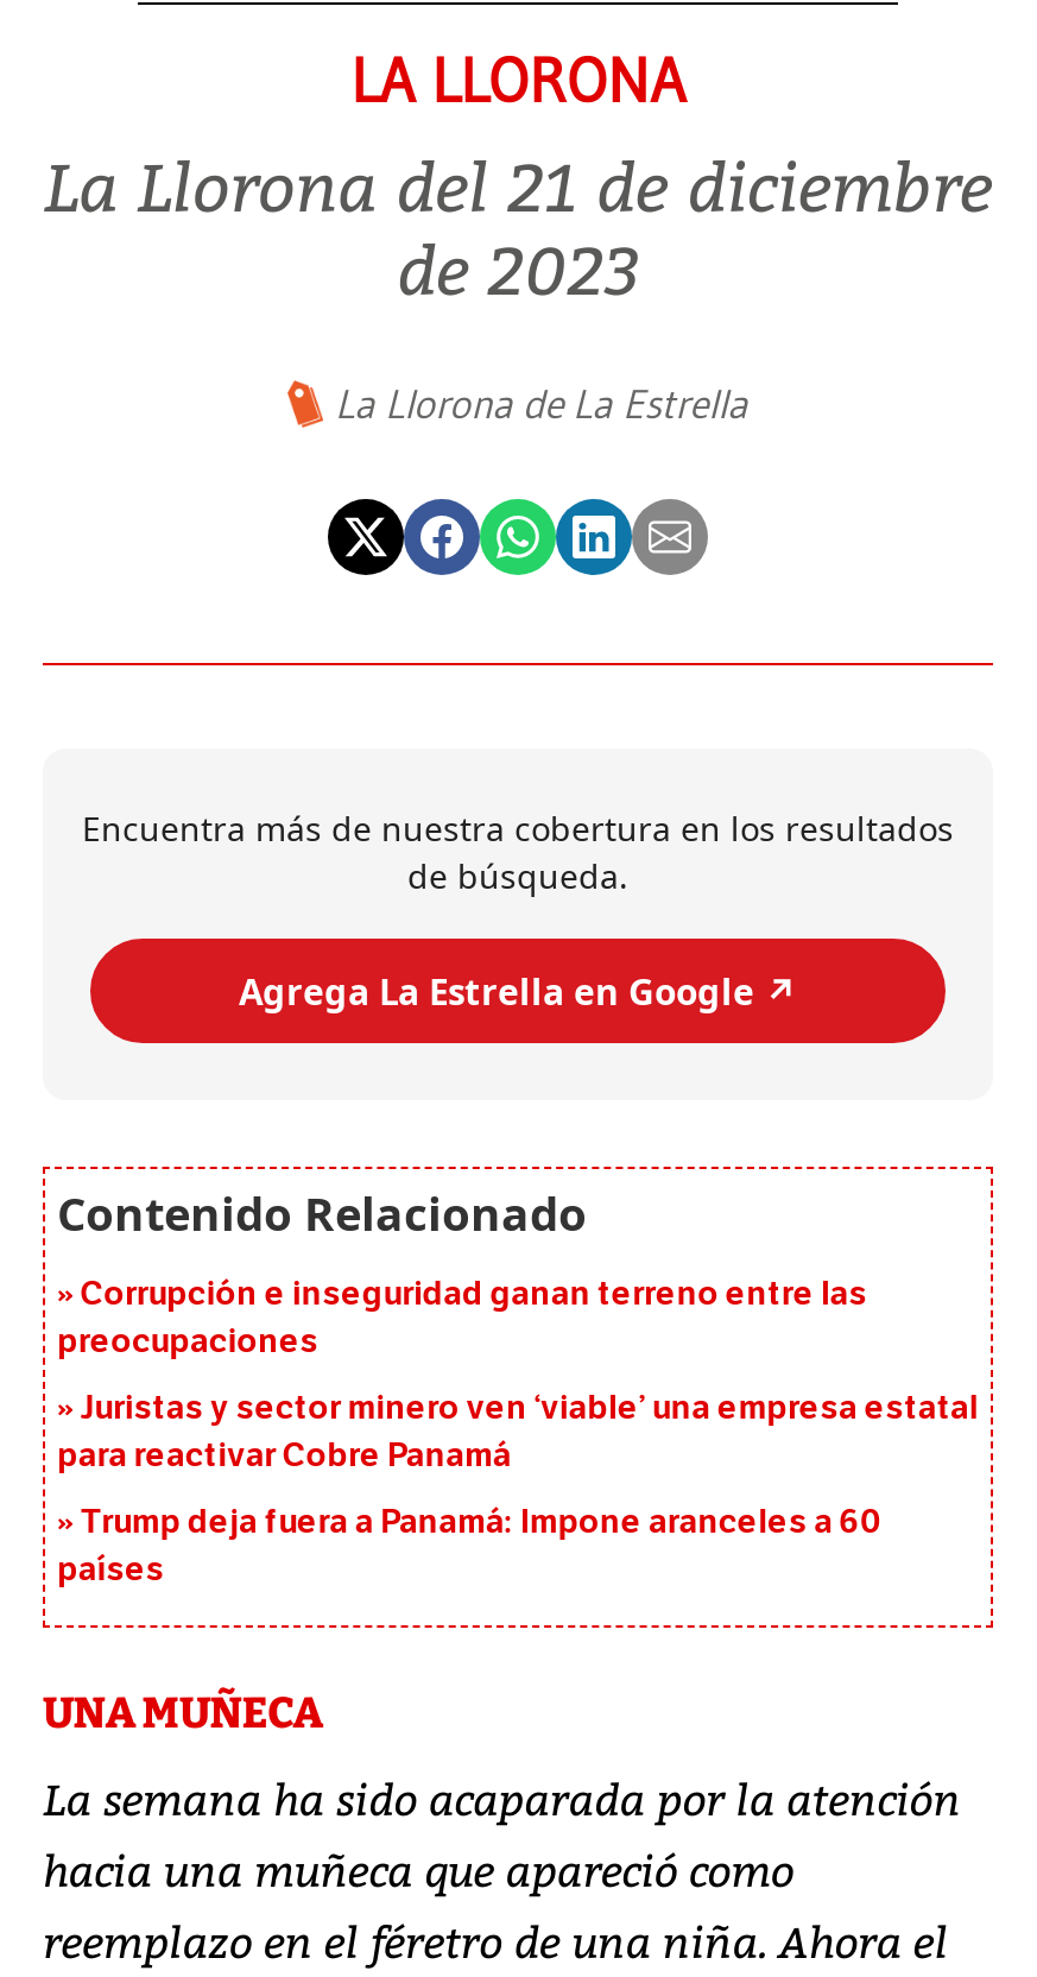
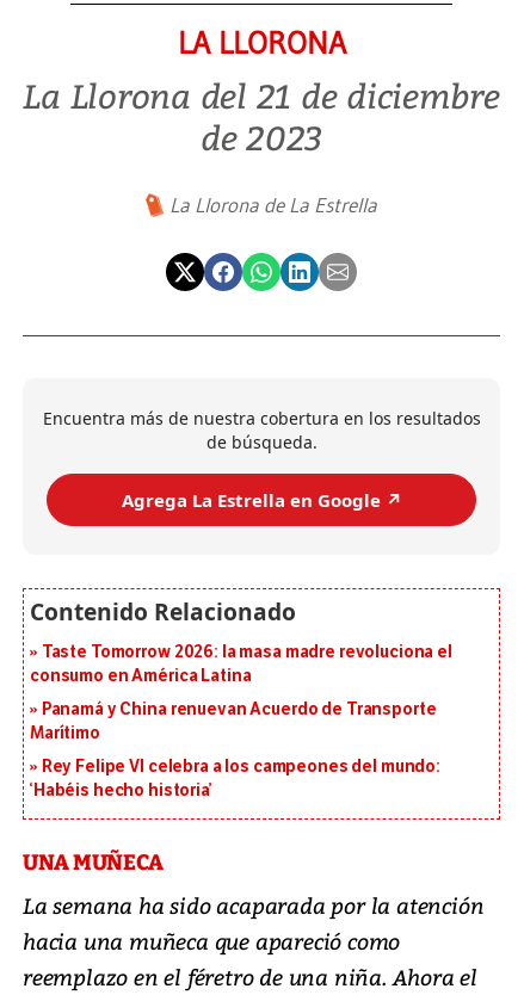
[57,1275,867,1363] Corrupción e inseguridad ganan terreno entre las | preocupaciones -> [30,642,452,687] Taste Tomorrow 2026: la masa madre revoluciona el | consumo en América Latina
[57,1389,978,1477] Juristas y sector minero ven ‘viable’ una empresa estatal | para reactivar Cobre Panamá -> [30,700,436,744] Panamá y China renuevan Acuerdo de Transporte | Marítimo
[57,1503,881,1591] Trump deja fuera a Panamá: Impone aranceles a 60 | países -> [30,757,440,801] Rey Felipe VI celebra a los campeones del mundo: | ‘Habéis hecho historia’

